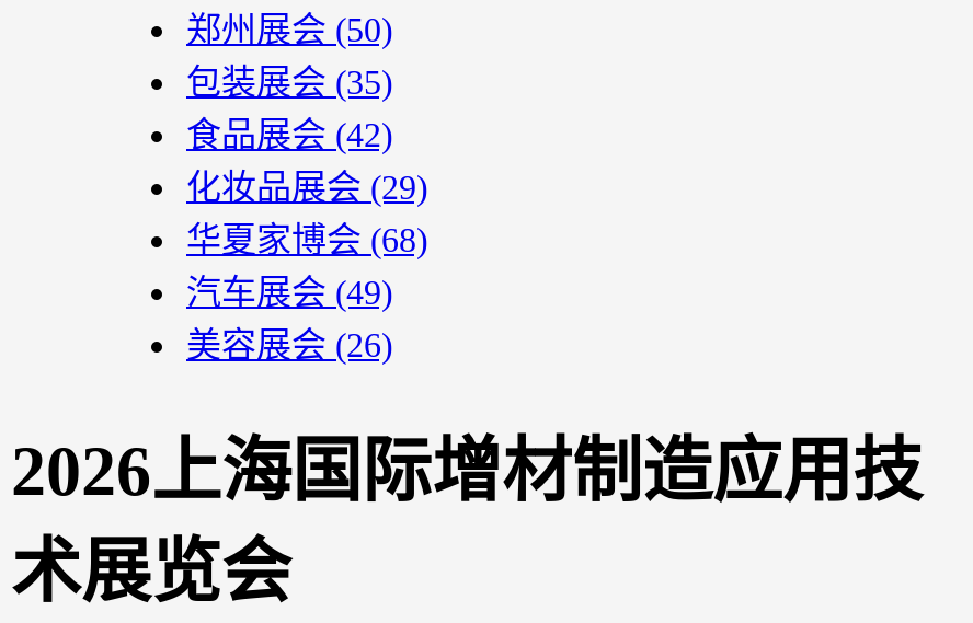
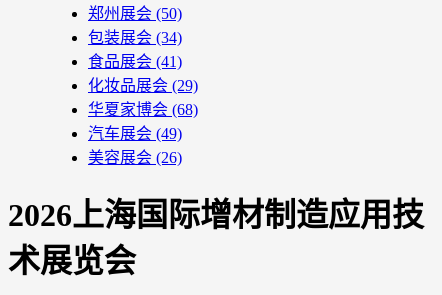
[186,64,392,101] 包装展会(35) -> [88,29,182,46] 包装展会(34)
[186,116,392,153] 食品展会(42) -> [88,53,182,70] 食品展会(41)

